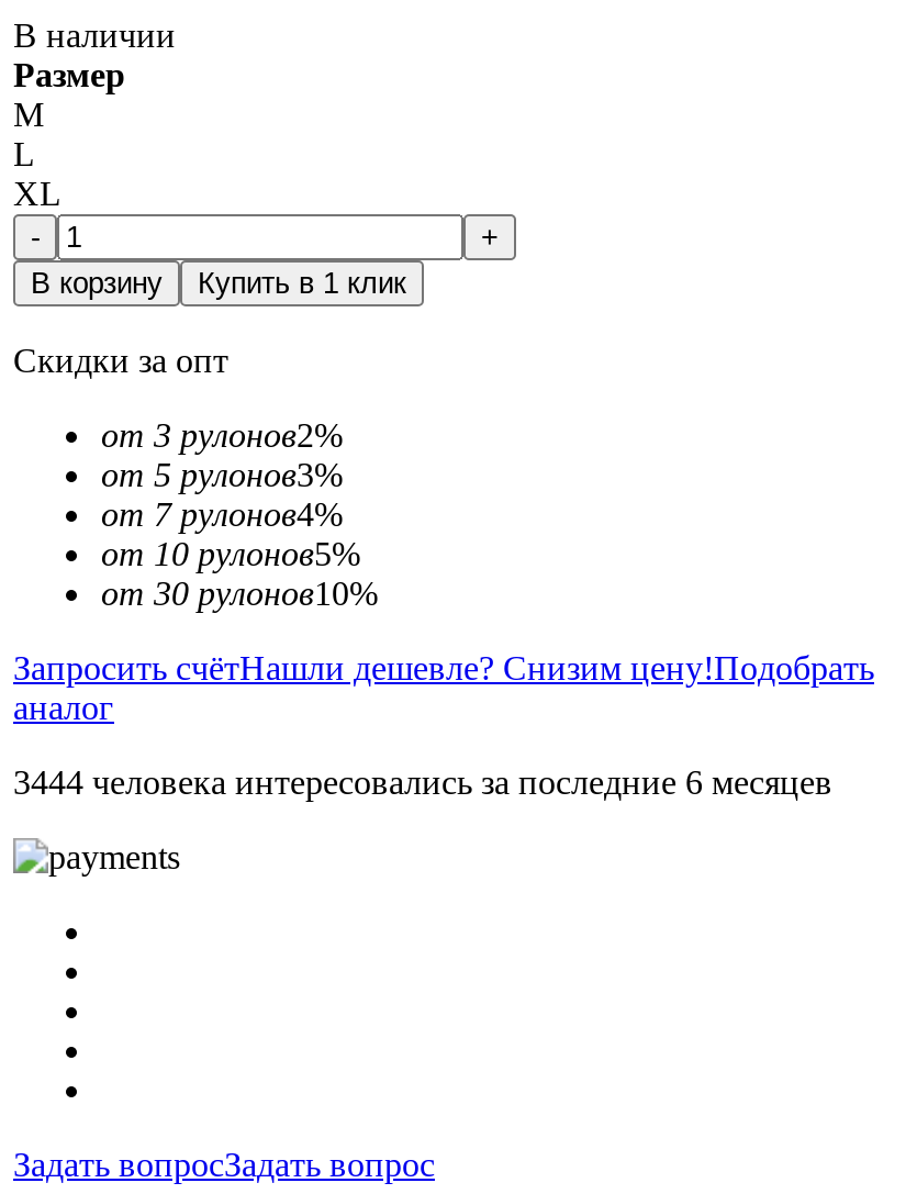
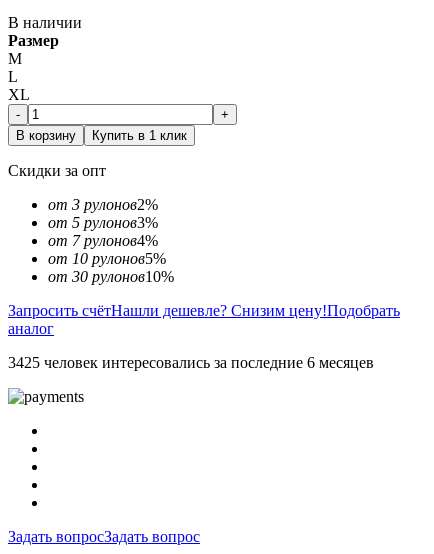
[13,763,832,800] 3444 человека интересовались за последние 6 месяцев -> [8,354,374,371] 3425 человек интересовались за последние 6 месяцев

